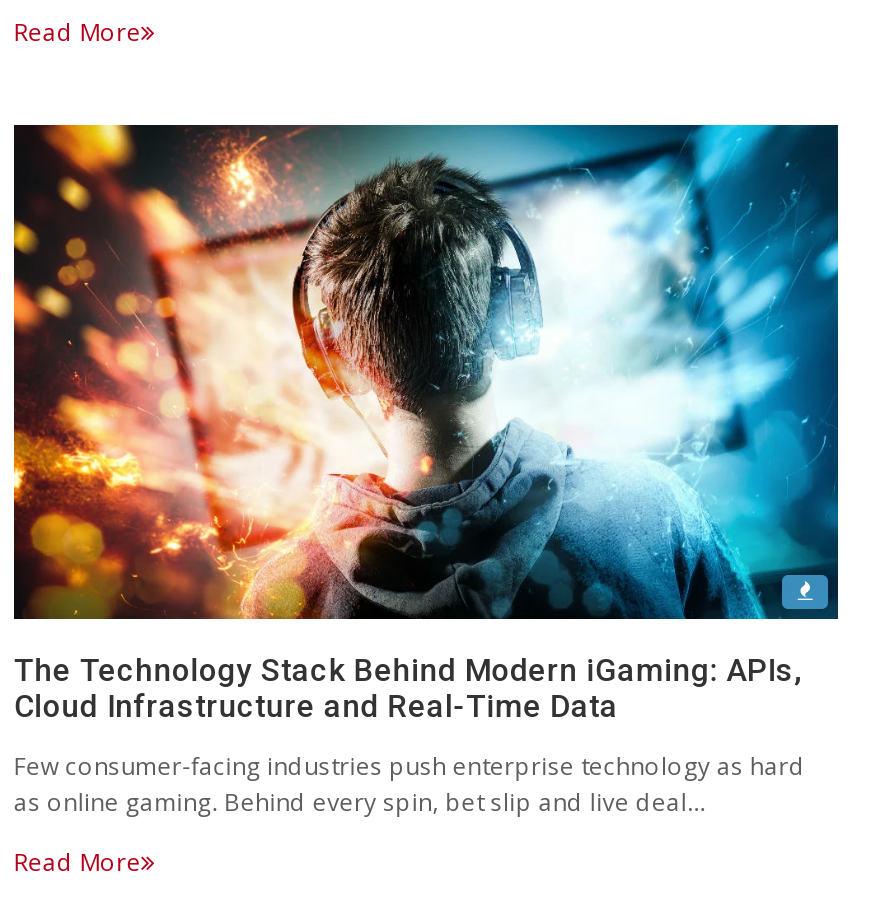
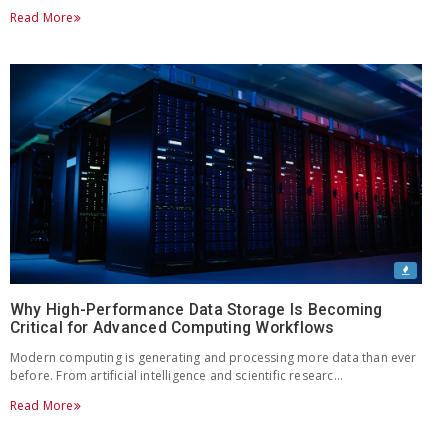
[12,123,840,725] [image] | The Technology Stack Behind Modern iGaming: APIs, | Cloud Infrastructure and Real-Time Data -> [9,63,422,337] [image] | Why High-Performance Data Storage Is Becoming | Critical for Advanced Computing Workflows
[14,749,805,819] Few consumer-facing industries push enterprise technology as hard | as online gaming. Behind every spin, bet slip and live deal… -> [10,349,417,384] Modern computing is generating and processing more data than ever | before. From artificial intelligence and scientific researc…

